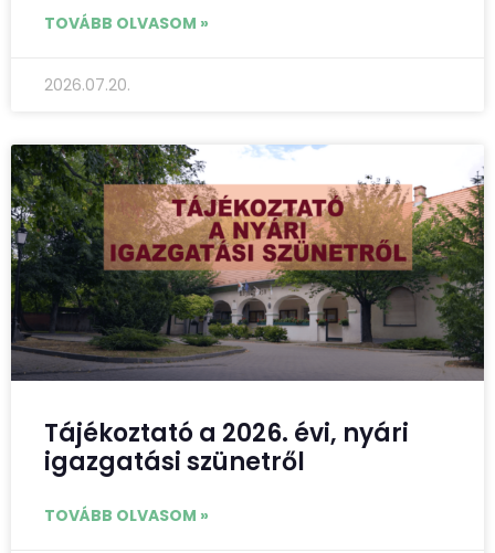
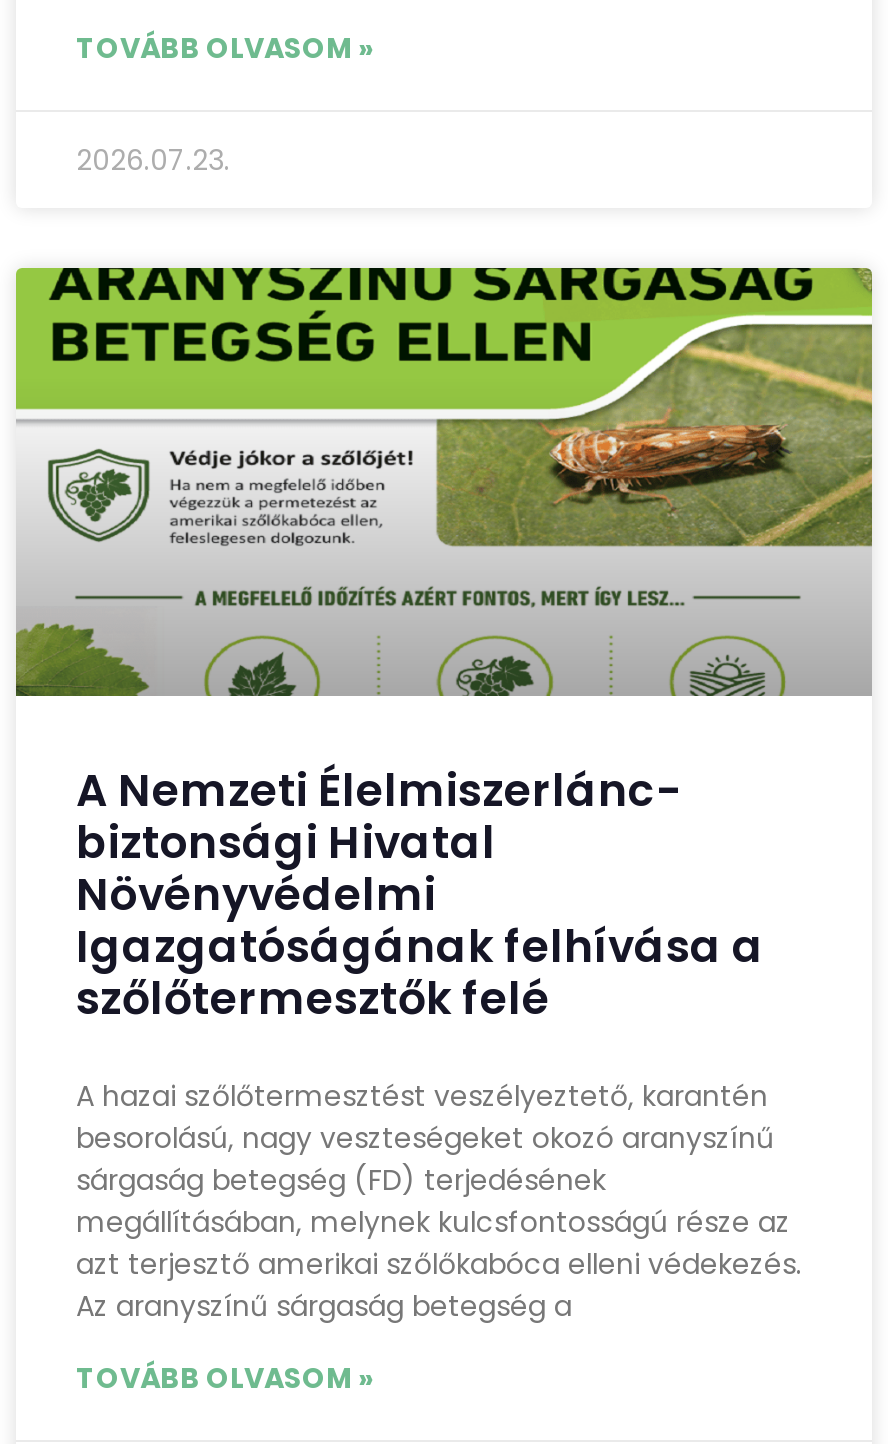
[44,74,130,96] 2026.07.20. -> [76,140,230,180] 2026.07.23.
[10,143,485,479] [image] | Tájékoztató a 2026. évi, nyári | igazgatási szünetről -> [14,265,874,1326] [image] | A Nemzeti Élelmiszerlánc- | biztonsági Hivatal | Növényvédelmi | Igazgatóságának felhívása a | szőlőtermesztők felé | A hazai szőlőtermesztést veszélyeztető, karantén | besorolású, nagy veszteségeket okozó aranyszínű | sárgaság betegség (FD) terjedésének | megállításában, melynek kulcsfontosságú része az | azt terjesztő amerikai szőlőkabóca elleni védekezés. | Az aranyszínű sárgaság betegség a

